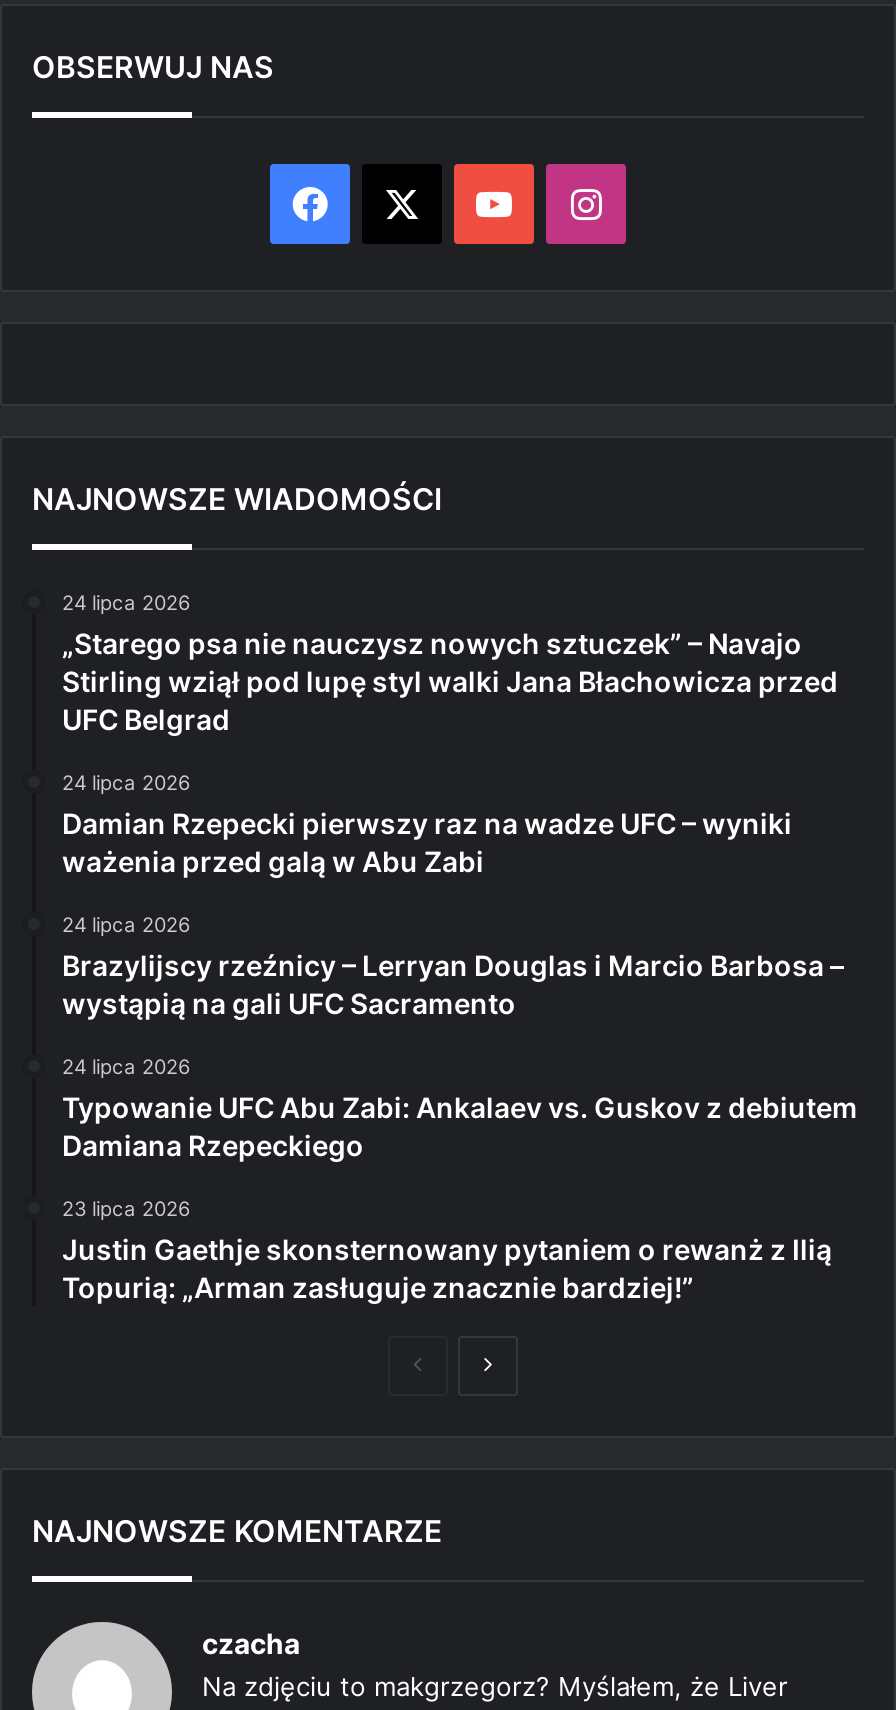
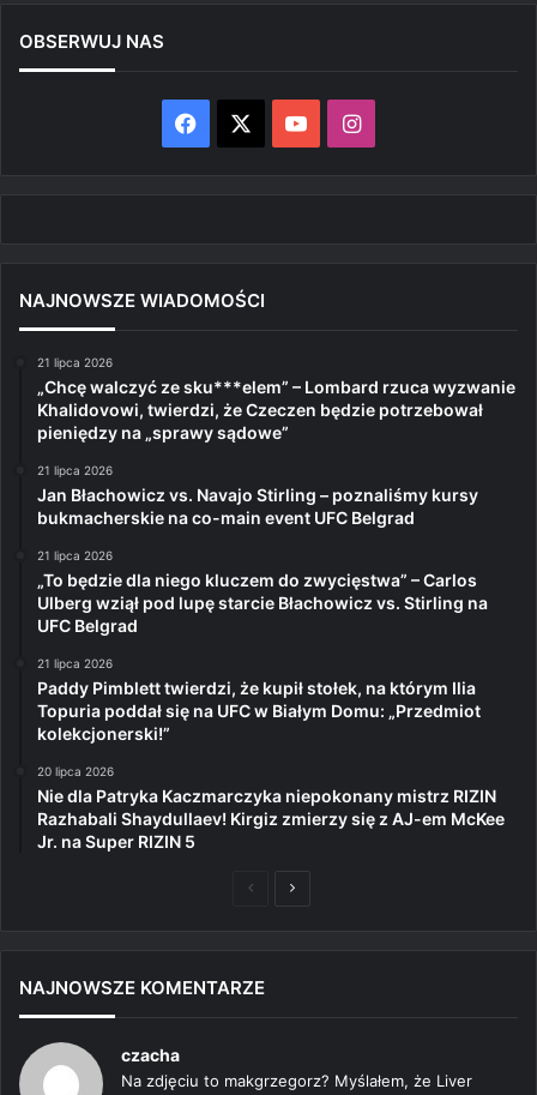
[62,589,838,697] 24 lipca 2026 | „Starego psa nie nauczysz nowych sztuczek” – Navajo | Stirling wziął pod lupę styl walki Jana Błachowicza przed -> [37,355,515,612] 21 lipca 2026 | „Chcę walczyć ze sku***elem” – Lombard rzuca wyzwanie | Khalidovowi, twierdzi, że Czeczen będzie potrzebował | pieniędzy na „sprawy sądowe” | 21 lipca 2026 | Jan Błachowicz vs. Navajo Stirling – poznaliśmy kursy | bukmacherskie na co-main event UFC Belgrad | 21 lipca 2026 | „To będzie dla niego kluczem do zwycięstwa” – Carlos | Ulberg wziął pod lupę starcie Błachowicz vs. Stirling na
moved [62,701,230,735] -> [37,615,138,635]: UFC Belgrad
[62,769,858,1303] 24 lipca 2026 | Damian Rzepecki pierwszy raz na wadze UFC – wyniki | ważenia przed galą w Abu Zabi | 24 lipca 2026 | Brazylijscy rzeźnicy – Lerryan Douglas i Marcio Barbosa – | wystąpią na gali UFC Sacramento | 24 lipca 2026 | Typowanie UFC Abu Zabi: Ankalaev vs. Guskov z debiutem | Damiana Rzepeckiego | 23 lipca 2026 | Justin Gaethje skonsternowany pytaniem o rewanż z Ilią | Topurią: „Arman zasługuje znacznie bardziej!” -> [37,656,505,851] 21 lipca 2026 | Paddy Pimblett twierdzi, że kupił stołek, na którym Ilia | Topuria poddał się na UFC w Białym Domu: „Przedmiot | kolekcjonerski!” | 20 lipca 2026 | Nie dla Patryka Kaczmarczyka niepokonany mistrz RIZIN | Razhabali Shaydullaev! Kirgiz zmierzy się z AJ-em McKee | Jr. na Super RIZIN 5

